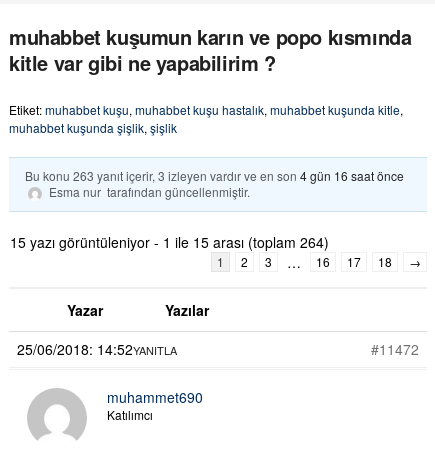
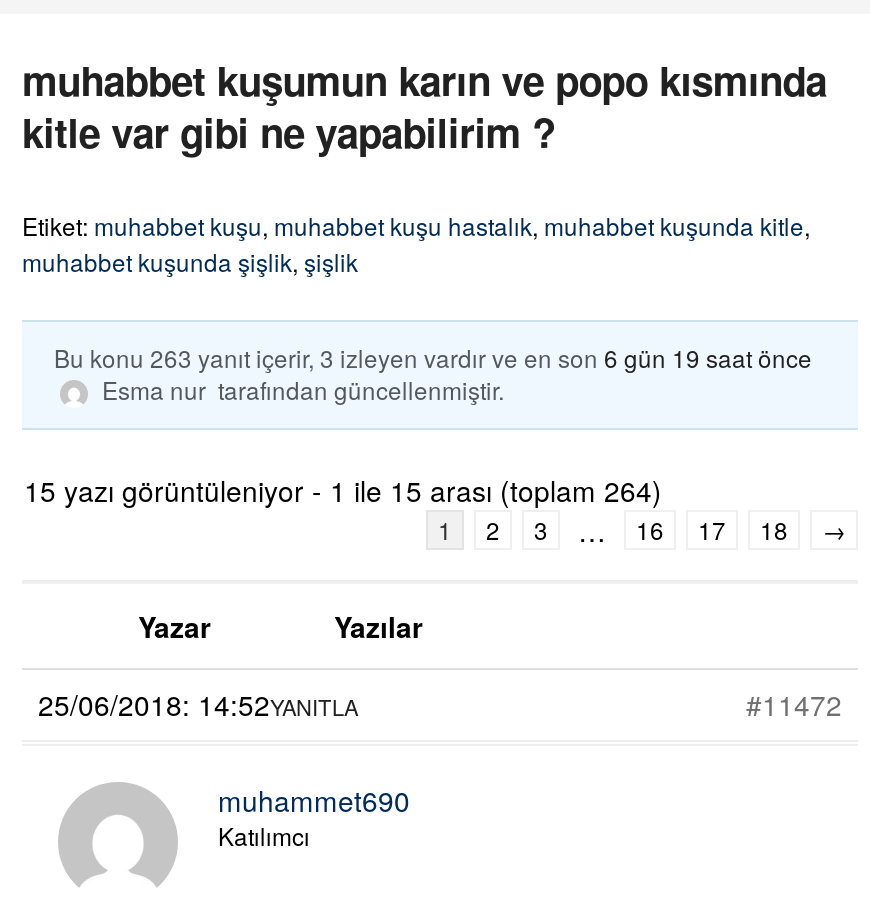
[25,167,404,184] Bu konu 263 yanıt içerir, 3 izleyen vardır ve en son 4 gün 16 saat önce -> [54,340,812,374] Bu konu 263 yanıt içerir, 3 izleyen vardır ve en son 6 gün 19 saat önce

